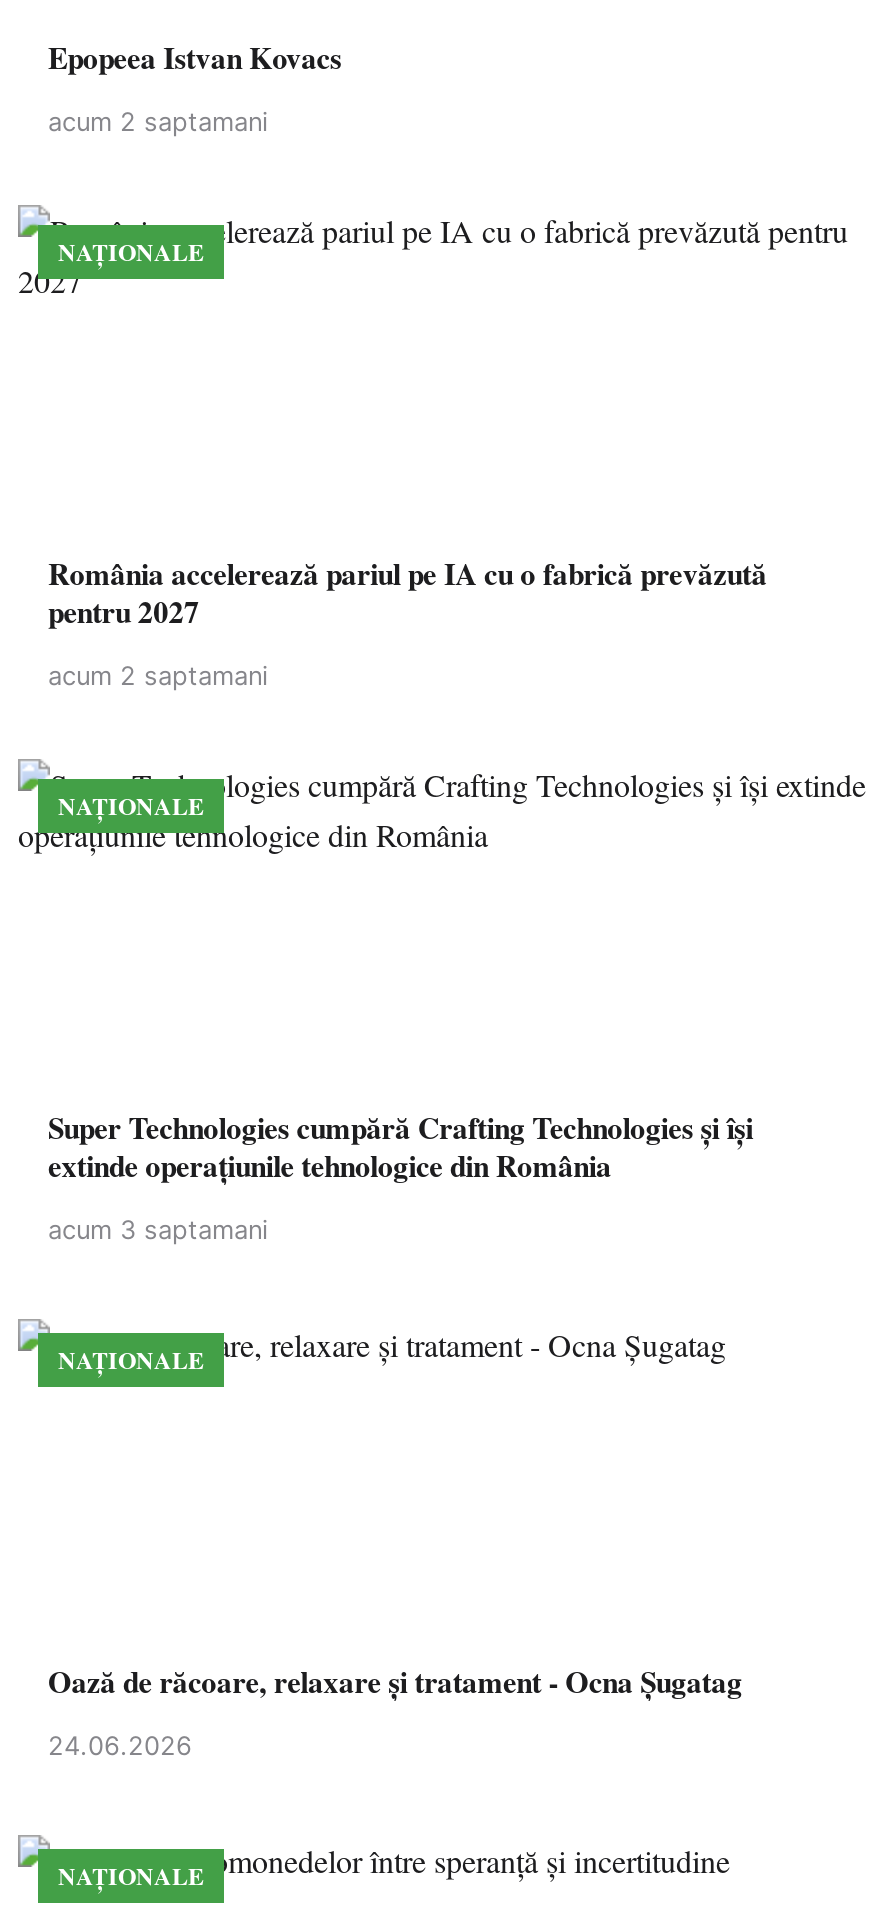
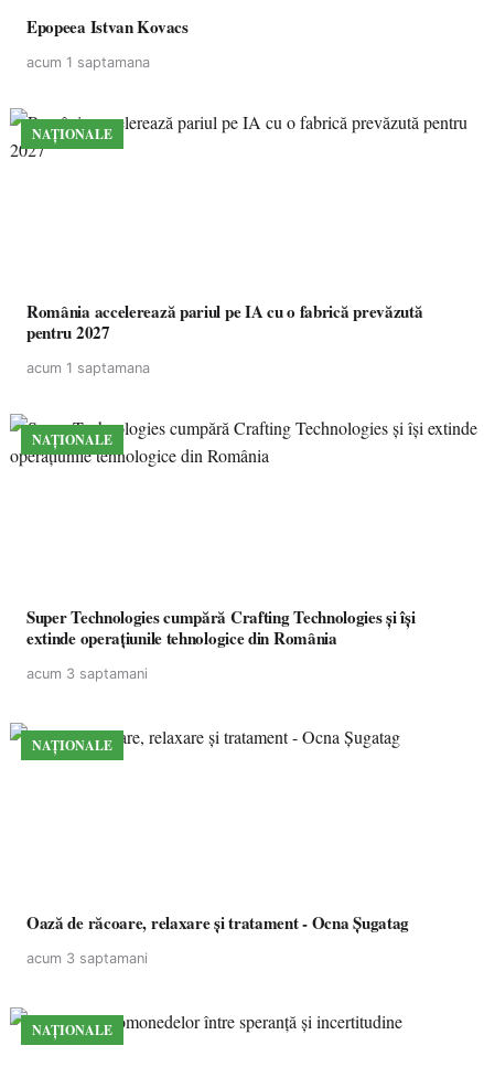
[48,107,268,137] acum 2 saptamani -> [26,54,150,71] acum 1 saptamana
[48,661,268,691] acum 2 saptamani -> [26,360,150,376] acum 1 saptamana
[48,1731,192,1761] 24.06.2026 -> [26,950,148,967] acum 3 saptamani

